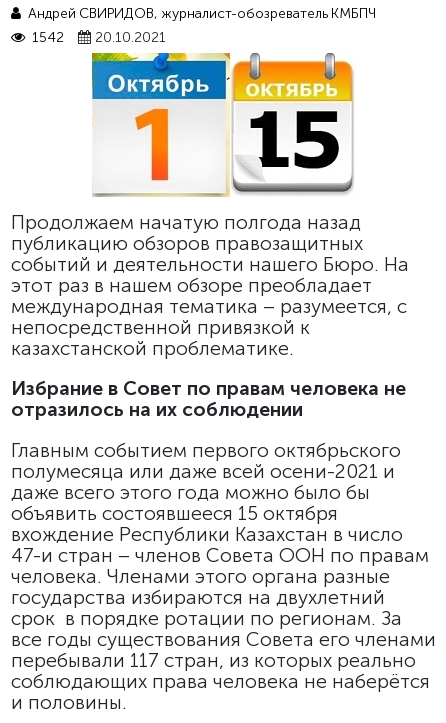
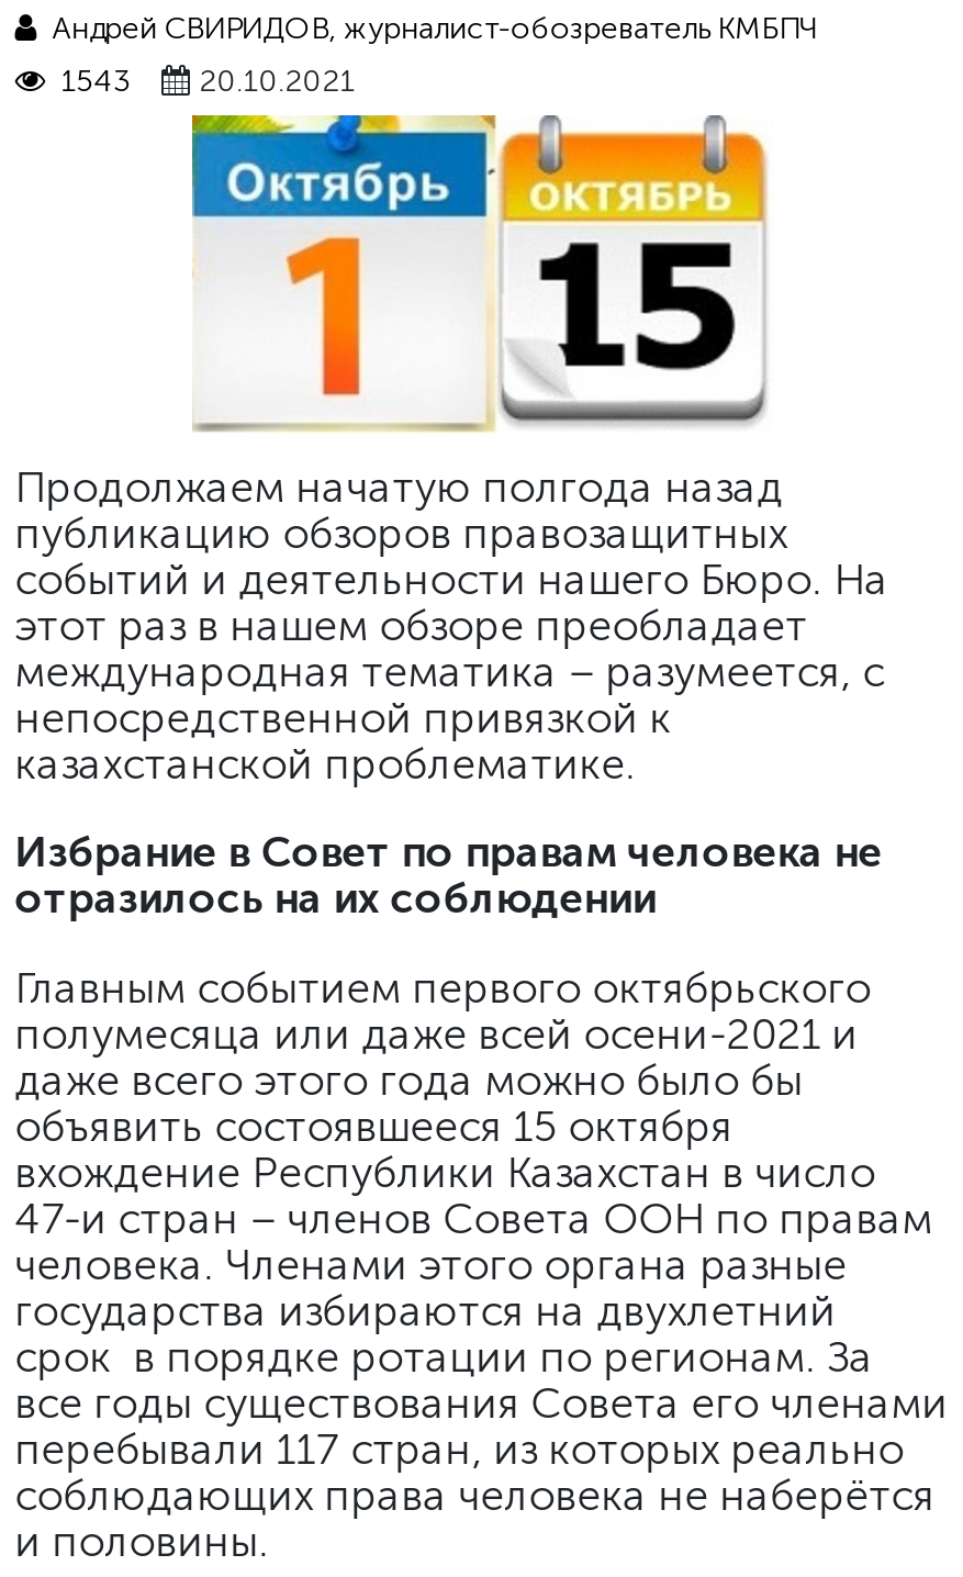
[32,28,166,45] 1542 20.10.2021 -> [61,61,355,99] 1543 20.10.2021

